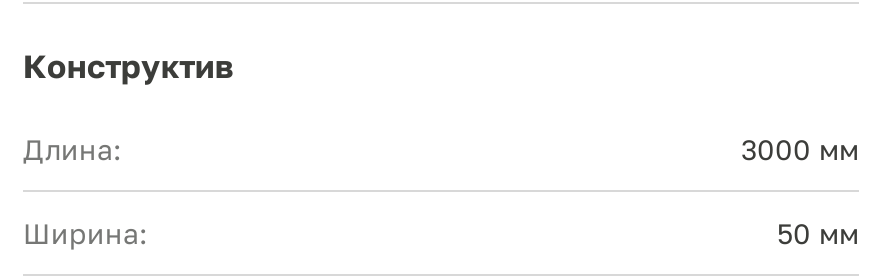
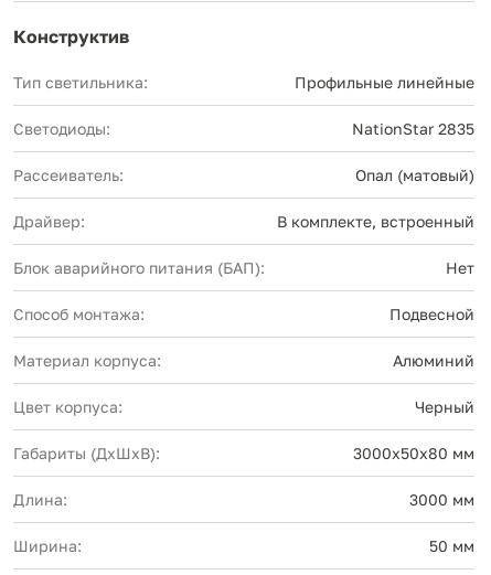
none -> [13,73,474,462] Тип светильника: | Профильные линейные | Светодиоды: | NationStar 2835 | Рассеиватель: | Опал (матовый) | Драйвер: | В комплекте, встроенный | Блок аварийного питания (БАП): | Нет | Способ монтажа: | Подвесной | Материал корпуса: | Алюминий | Цвет корпуса: | Черный | Габариты (ДхШхВ): | 3000x50x80 мм

